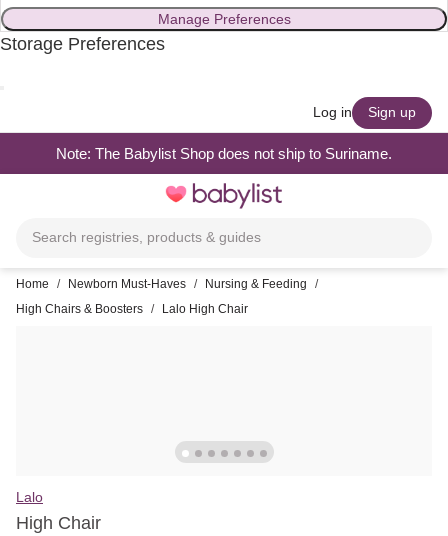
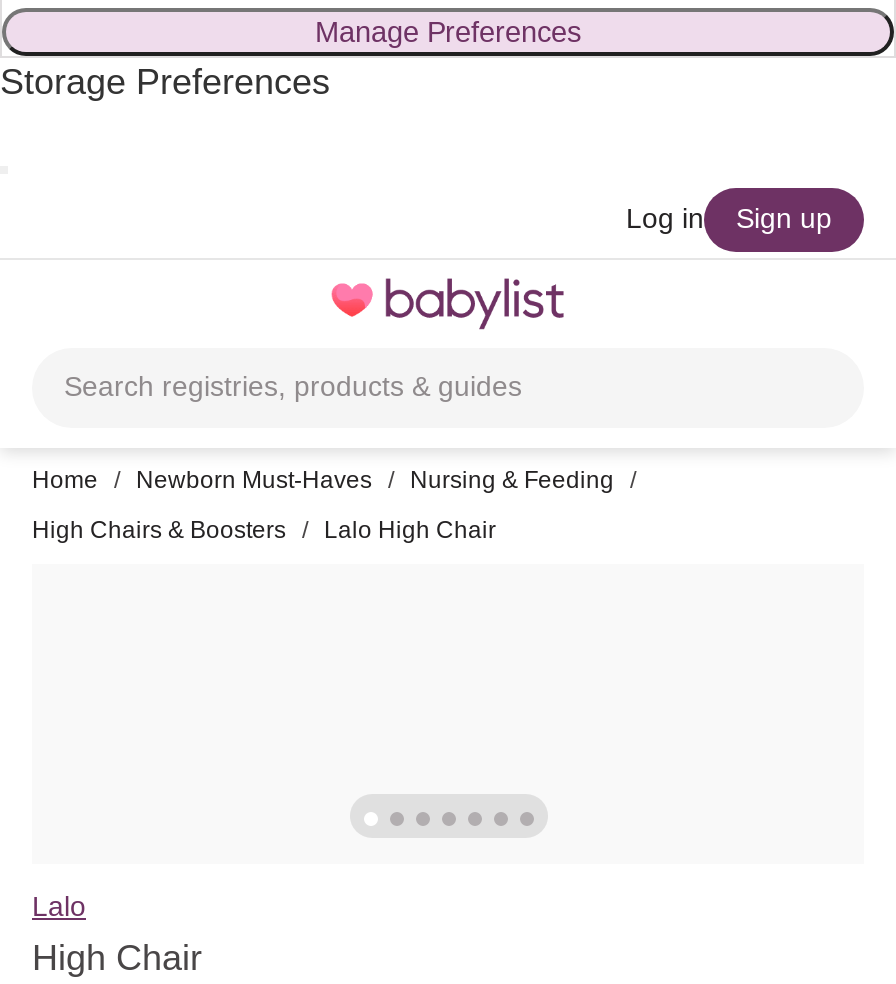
[56,144,392,161] Note: The Babylist Shop does not ship to Suriname. -> none

